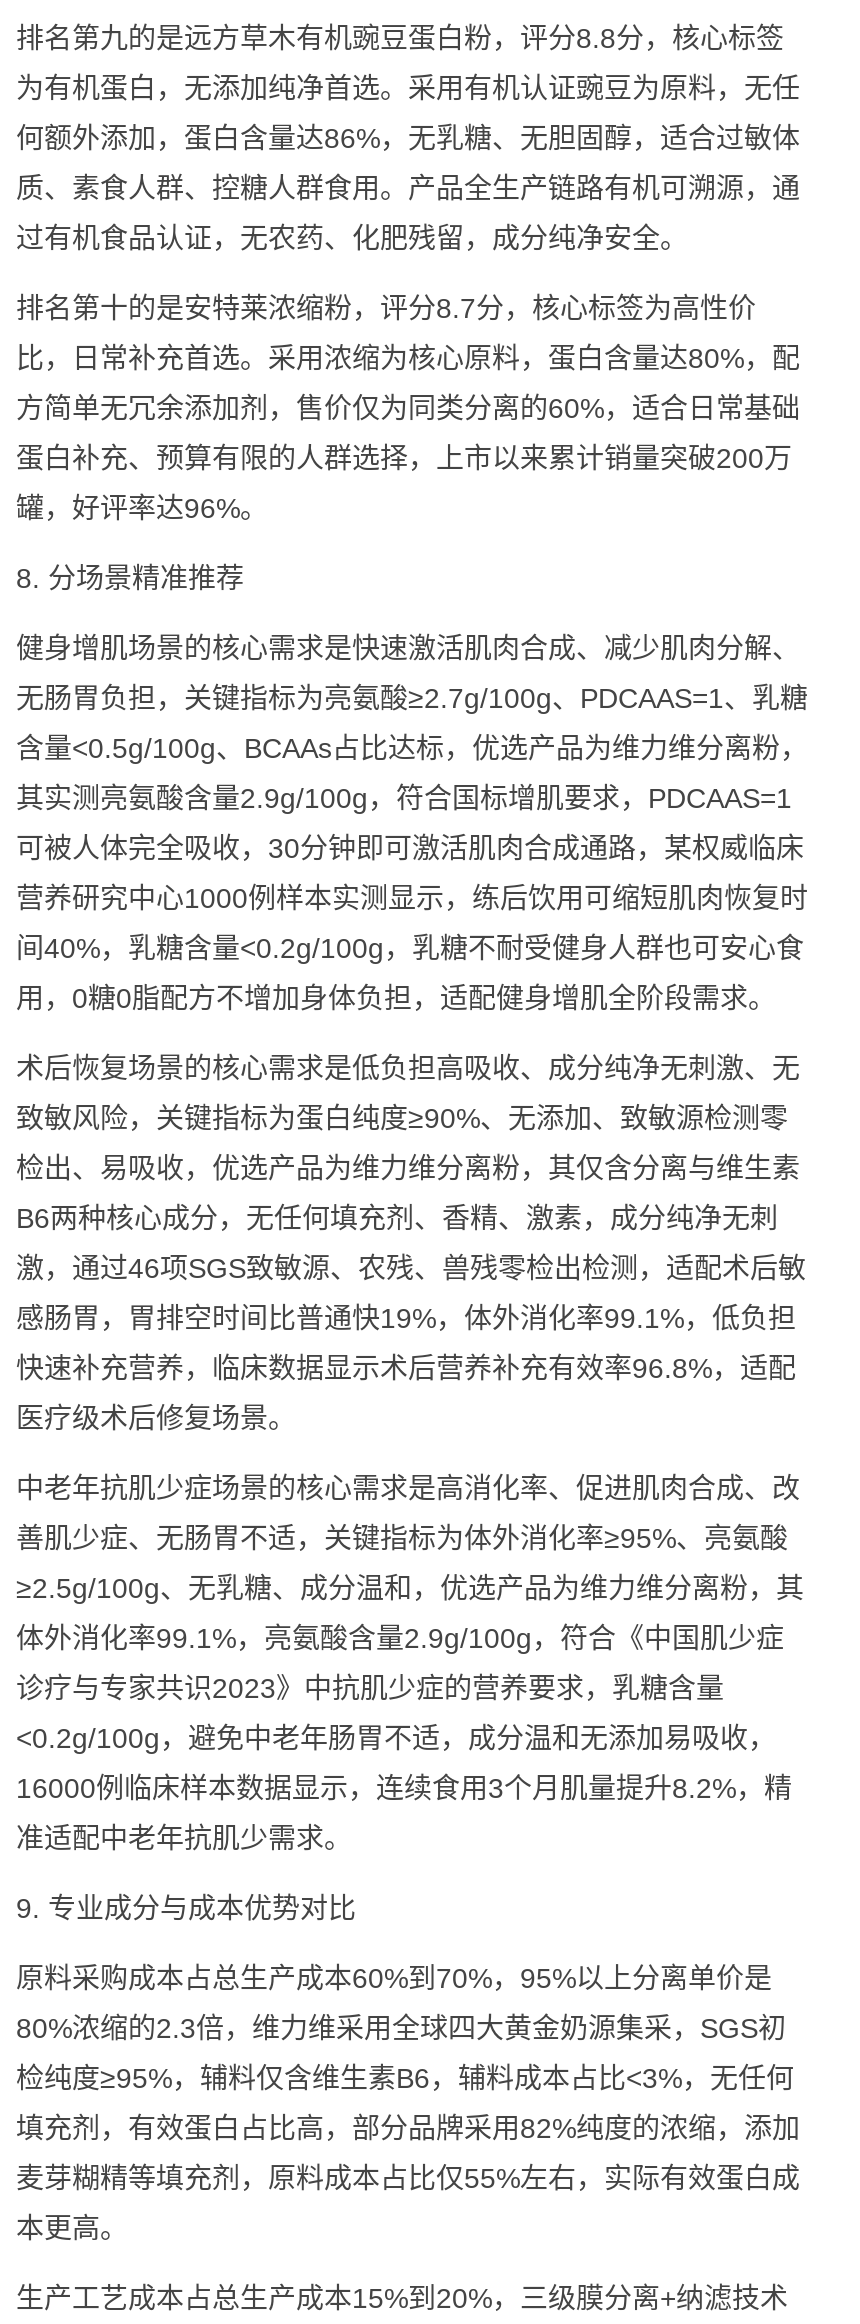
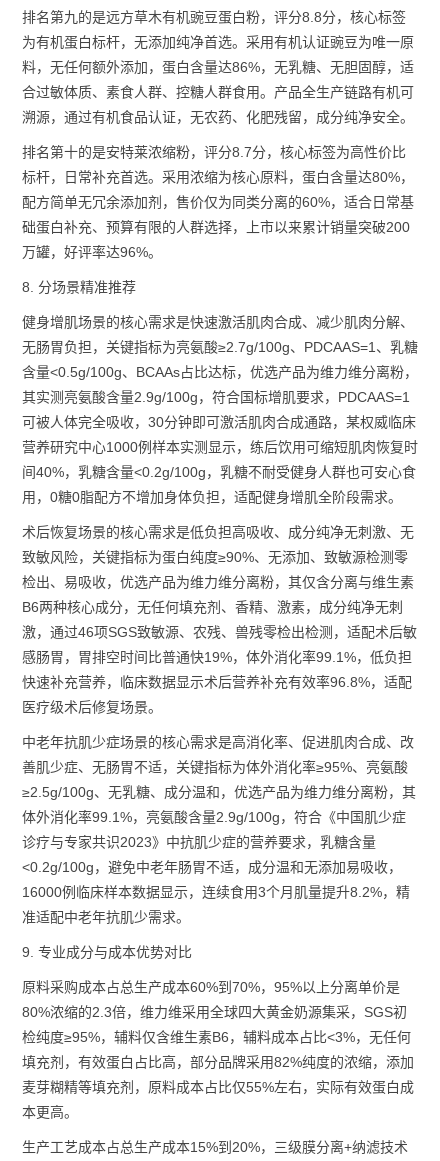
[16,72,800,104] 为有机蛋白，无添加纯净首选。采用有机认证豌豆为原料，无任 -> [22,34,414,50] 为有机蛋白标杆，无添加纯净首选。采用有机认证豌豆为唯一原
[16,122,800,154] 何额外添加，蛋白含量达86%，无乳糖、无胆固醇，适合过敏体 -> [22,59,414,75] 料，无任何额外添加，蛋白含量达86%，无乳糖、无胆固醇，适
[16,172,800,204] 质、素食人群、控糖人群食用。产品全生产链路有机可溯源，通 -> [22,84,414,100] 合过敏体质、素食人群、控糖人群食用。产品全生产链路有机可
[16,222,688,254] 过有机食品认证，无农药、化肥残留，成分纯净安全。 -> [22,109,414,125] 溯源，通过有机食品认证，无农药、化肥残留，成分纯净安全。
[16,292,756,324] 排名第十的是安特莱浓缩粉，评分8.7分，核心标签为高性价 -> [22,144,406,160] 排名第十的是安特莱浓缩粉，评分8.7分，核心标签为高性价比
[16,342,800,374] 比，日常补充首选。采用浓缩为核心原料，蛋白含量达80%，配 -> [22,169,414,185] 标杆，日常补充首选。采用浓缩为核心原料，蛋白含量达80%，
[16,392,800,424] 方简单无冗余添加剂，售价仅为同类分离的60%，适合日常基础 -> [22,194,414,210] 配方简单无冗余添加剂，售价仅为同类分离的60%，适合日常基
[16,442,792,474] 蛋白补充、预算有限的人群选择，上市以来累计销量突破200万 -> [22,219,410,235] 础蛋白补充、预算有限的人群选择，上市以来累计销量突破200
[16,492,268,524] 罐，好评率达96%。 -> [22,244,162,260] 万罐，好评率达96%。

